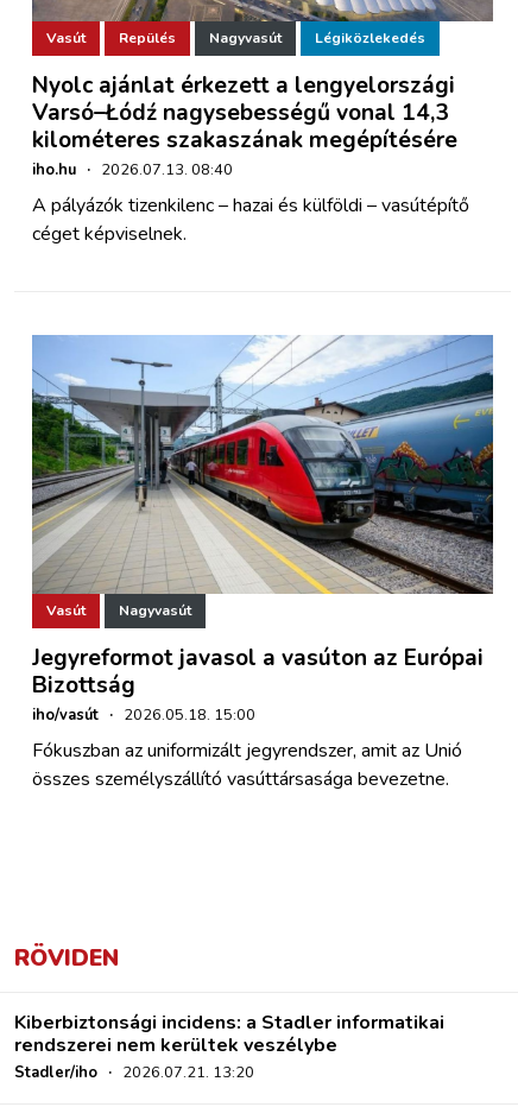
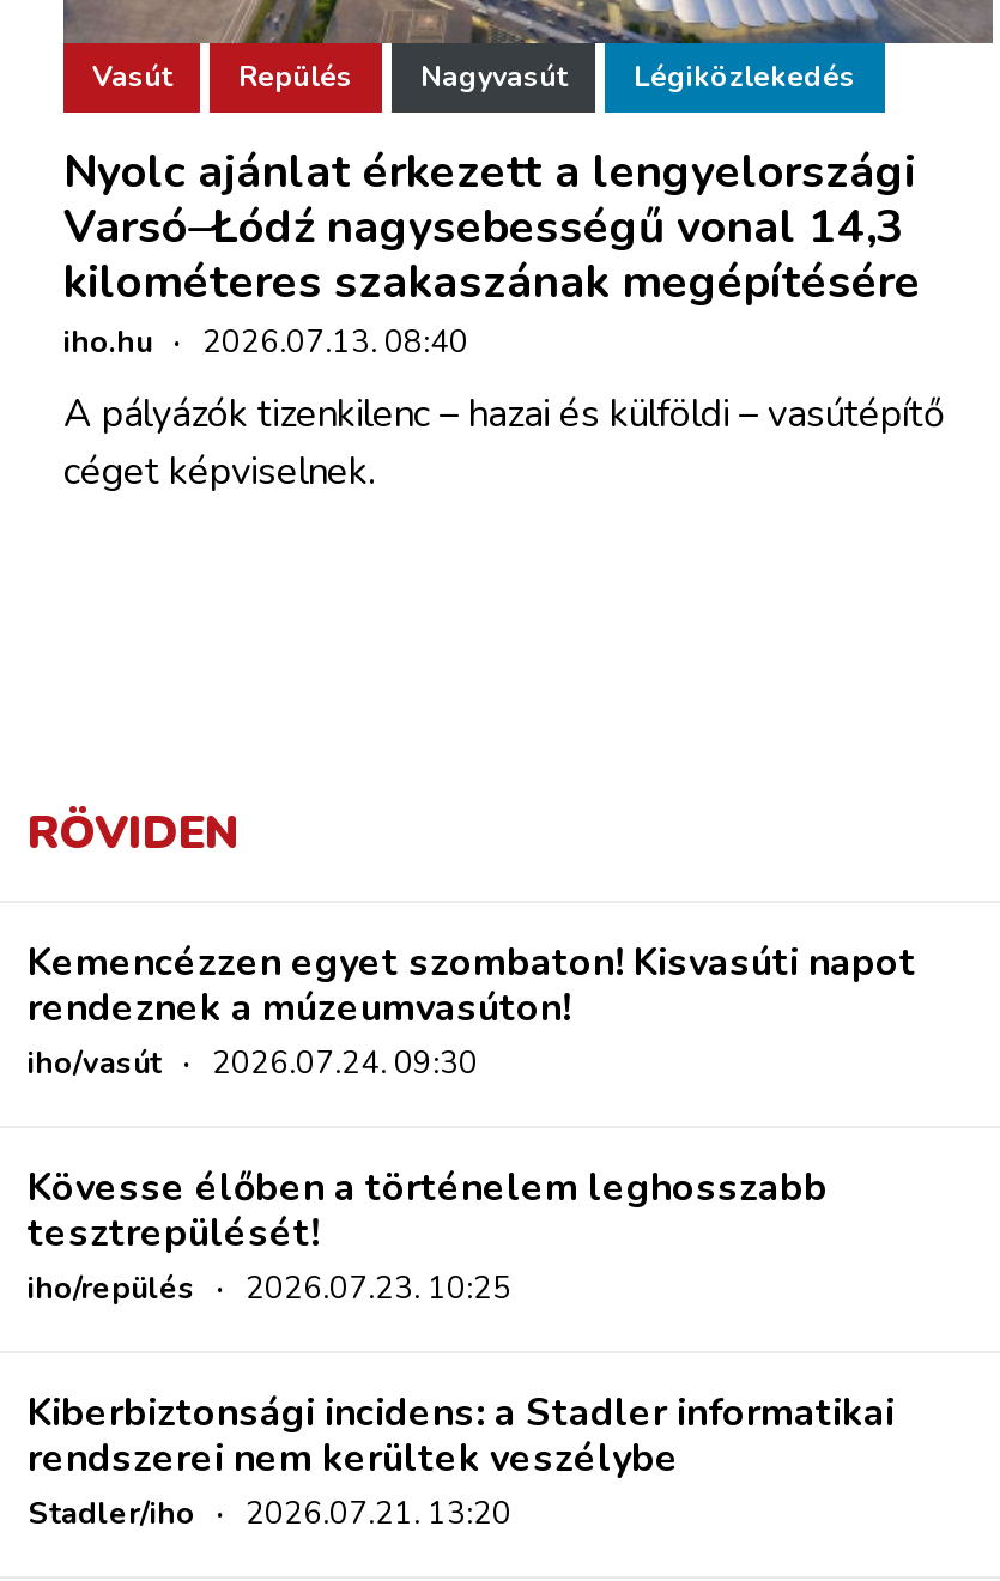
[31,334,494,792] [image] | Vasút | Nagyvasút | Jegyreformot javasol a vasúton az Európai | Bizottság | iho/vasút · 2026.05.18. 15:00 | Fókuszban az uniformizált jegyrendszer, amit az Unió | összes személyszállító vasúttársasága bevezetne. -> none
moved [14,943,119,974] -> [28,802,238,864]: RÖVIDEN
none -> [28,936,916,1310] Kemencézzen egyet szombaton! Kisvasúti napot | rendeznek a múzeumvasúton! | iho/vasút · 2026.07.24. 09:30 | Kövesse élőben a történelem leghosszabb | tesztrepülését! | iho/repülés · 2026.07.23. 10:25

